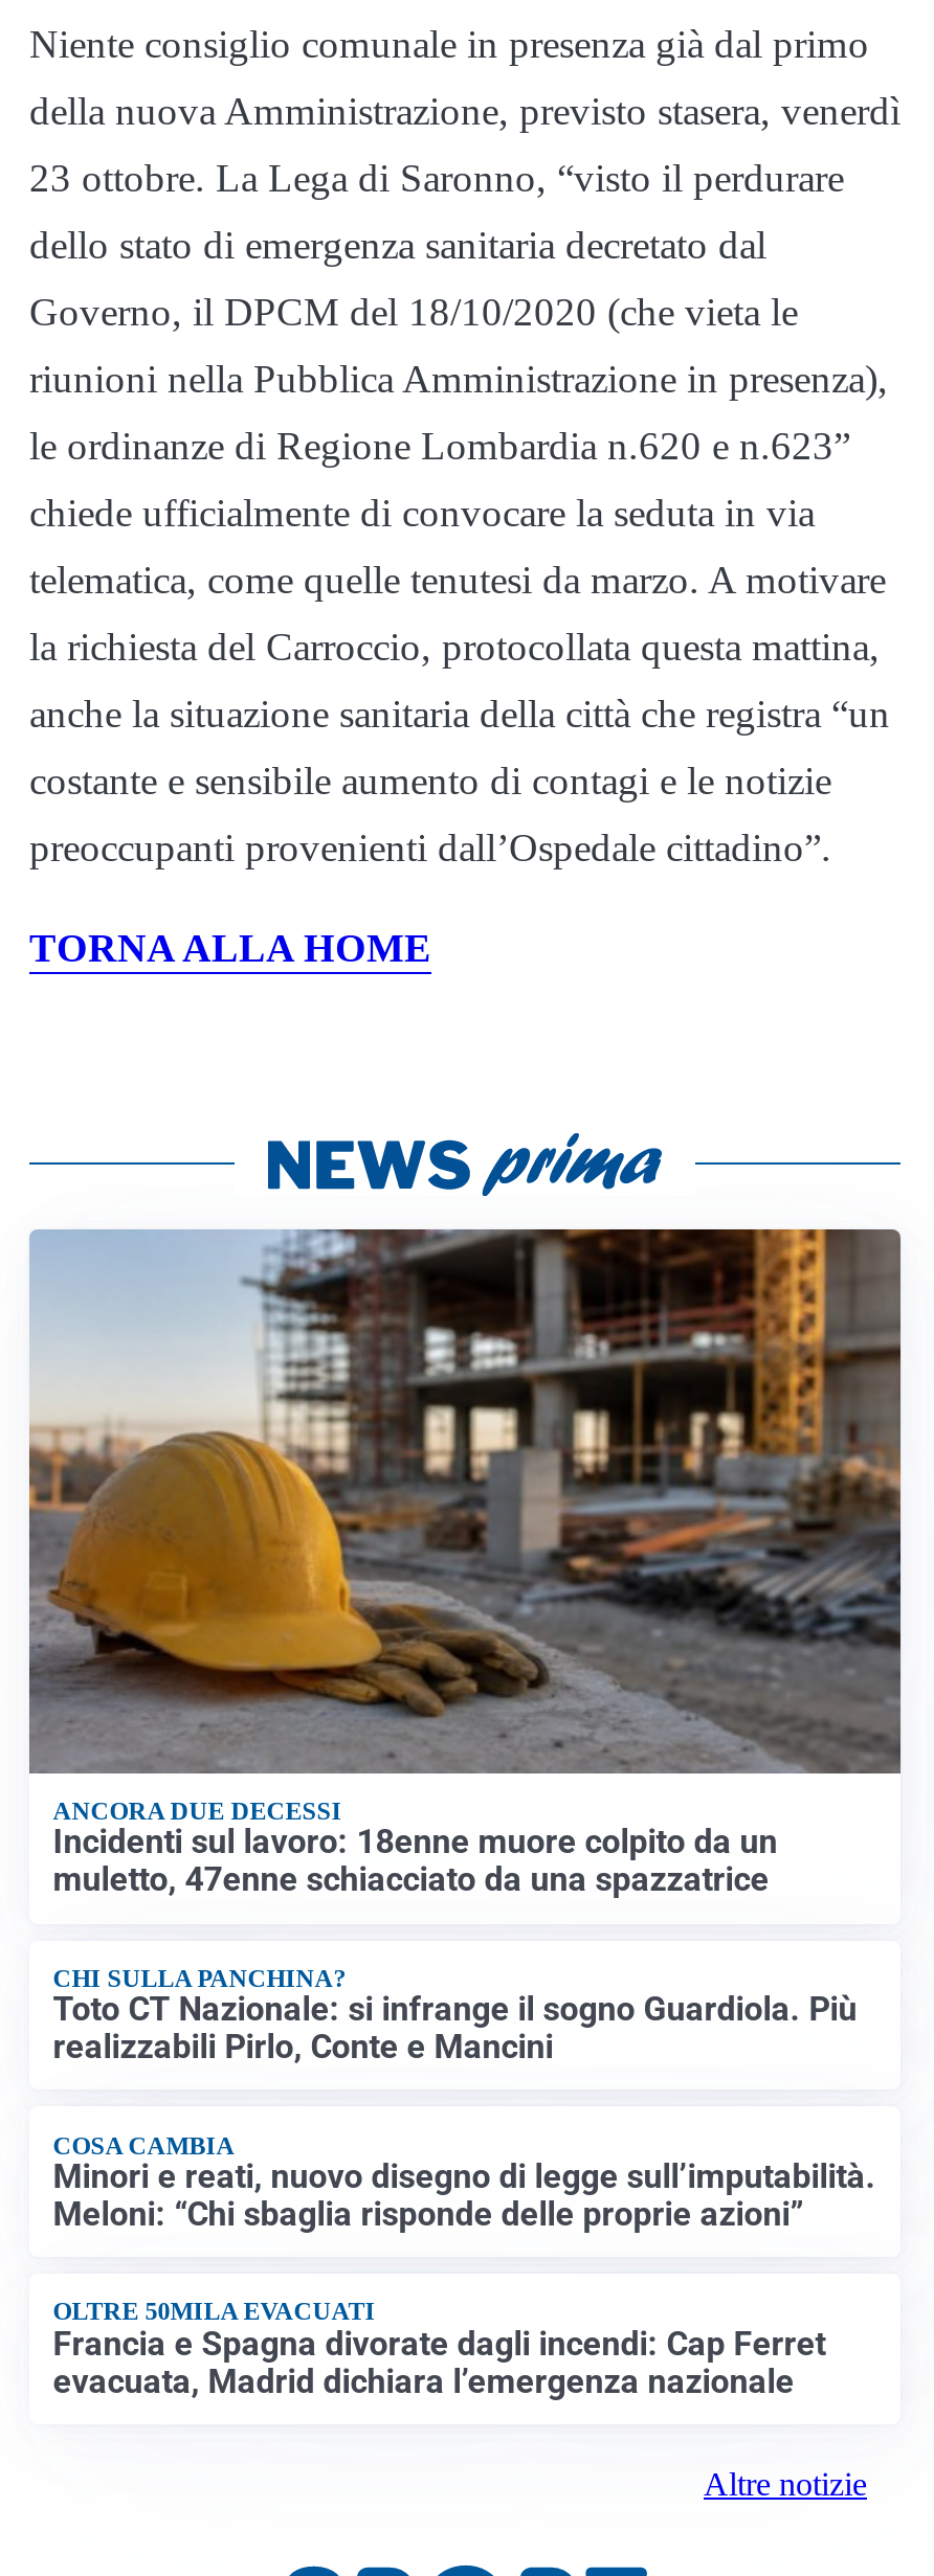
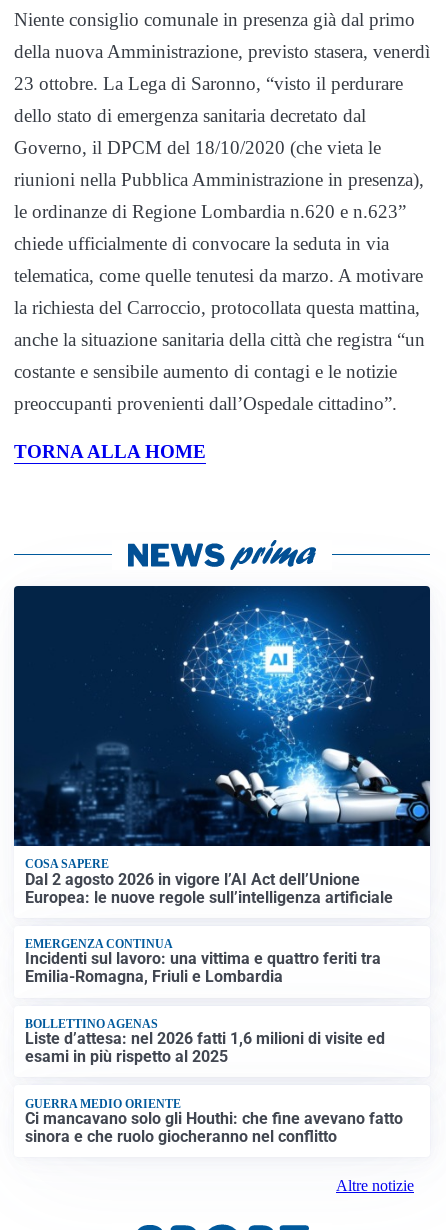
[27,1226,903,1899] [image] | ANCORA DUE DECESSI | Incidenti sul lavoro: 18enne muore colpito da un | muletto, 47enne schiacciato da una spazzatrice -> [13,585,431,907] [image] | COSA SAPERE | Dal 2 agosto 2026 in vigore l’AI Act dell’Unione | Europea: le nuove regole sull’intelligenza artificiale
[53,1963,857,2066] CHI SULLA PANCHINA? | Toto CT Nazionale: si infrange il sogno Guardiola. Più | realizzabili Pirlo, Conte e Mancini -> [25,937,381,986] EMERGENZA CONTINUA | Incidenti sul lavoro: una vittima e quattro feriti tra | Emilia-Romagna, Friuli e Lombardia
[53,2130,876,2233] COSA CAMBIA | Minori e reati, nuovo disegno di legge sull’imputabilità. | Meloni: “Chi sbaglia risponde delle proprie azioni” -> [25,1017,385,1066] BOLLETTINO AGENAS | Liste d’attesa: nel 2026 fatti 1,6 milioni di visite ed | esami in più rispetto al 2025
[53,2297,826,2400] OLTRE 50MILA EVACUATI | Francia e Spagna divorate dagli incendi: Cap Ferret | evacuata, Madrid dichiara l’emergenza nazionale -> [25,1096,403,1146] GUERRA MEDIO ORIENTE | Ci mancavano solo gli Houthi: che fine avevano fatto | sinora e che ruolo giocheranno nel conflitto

